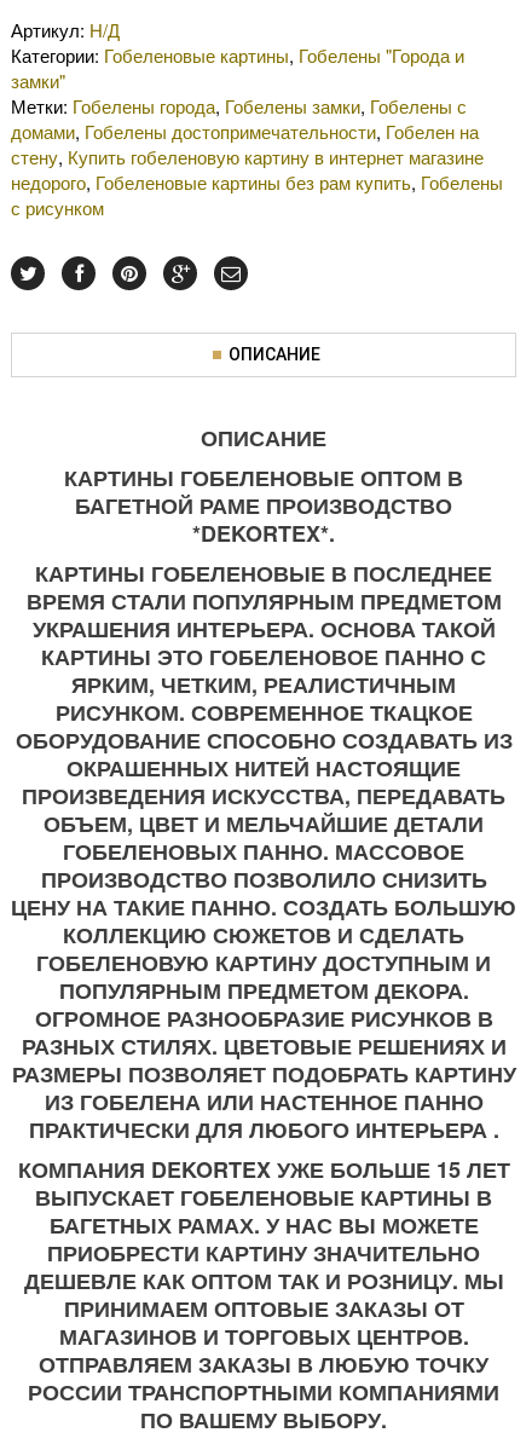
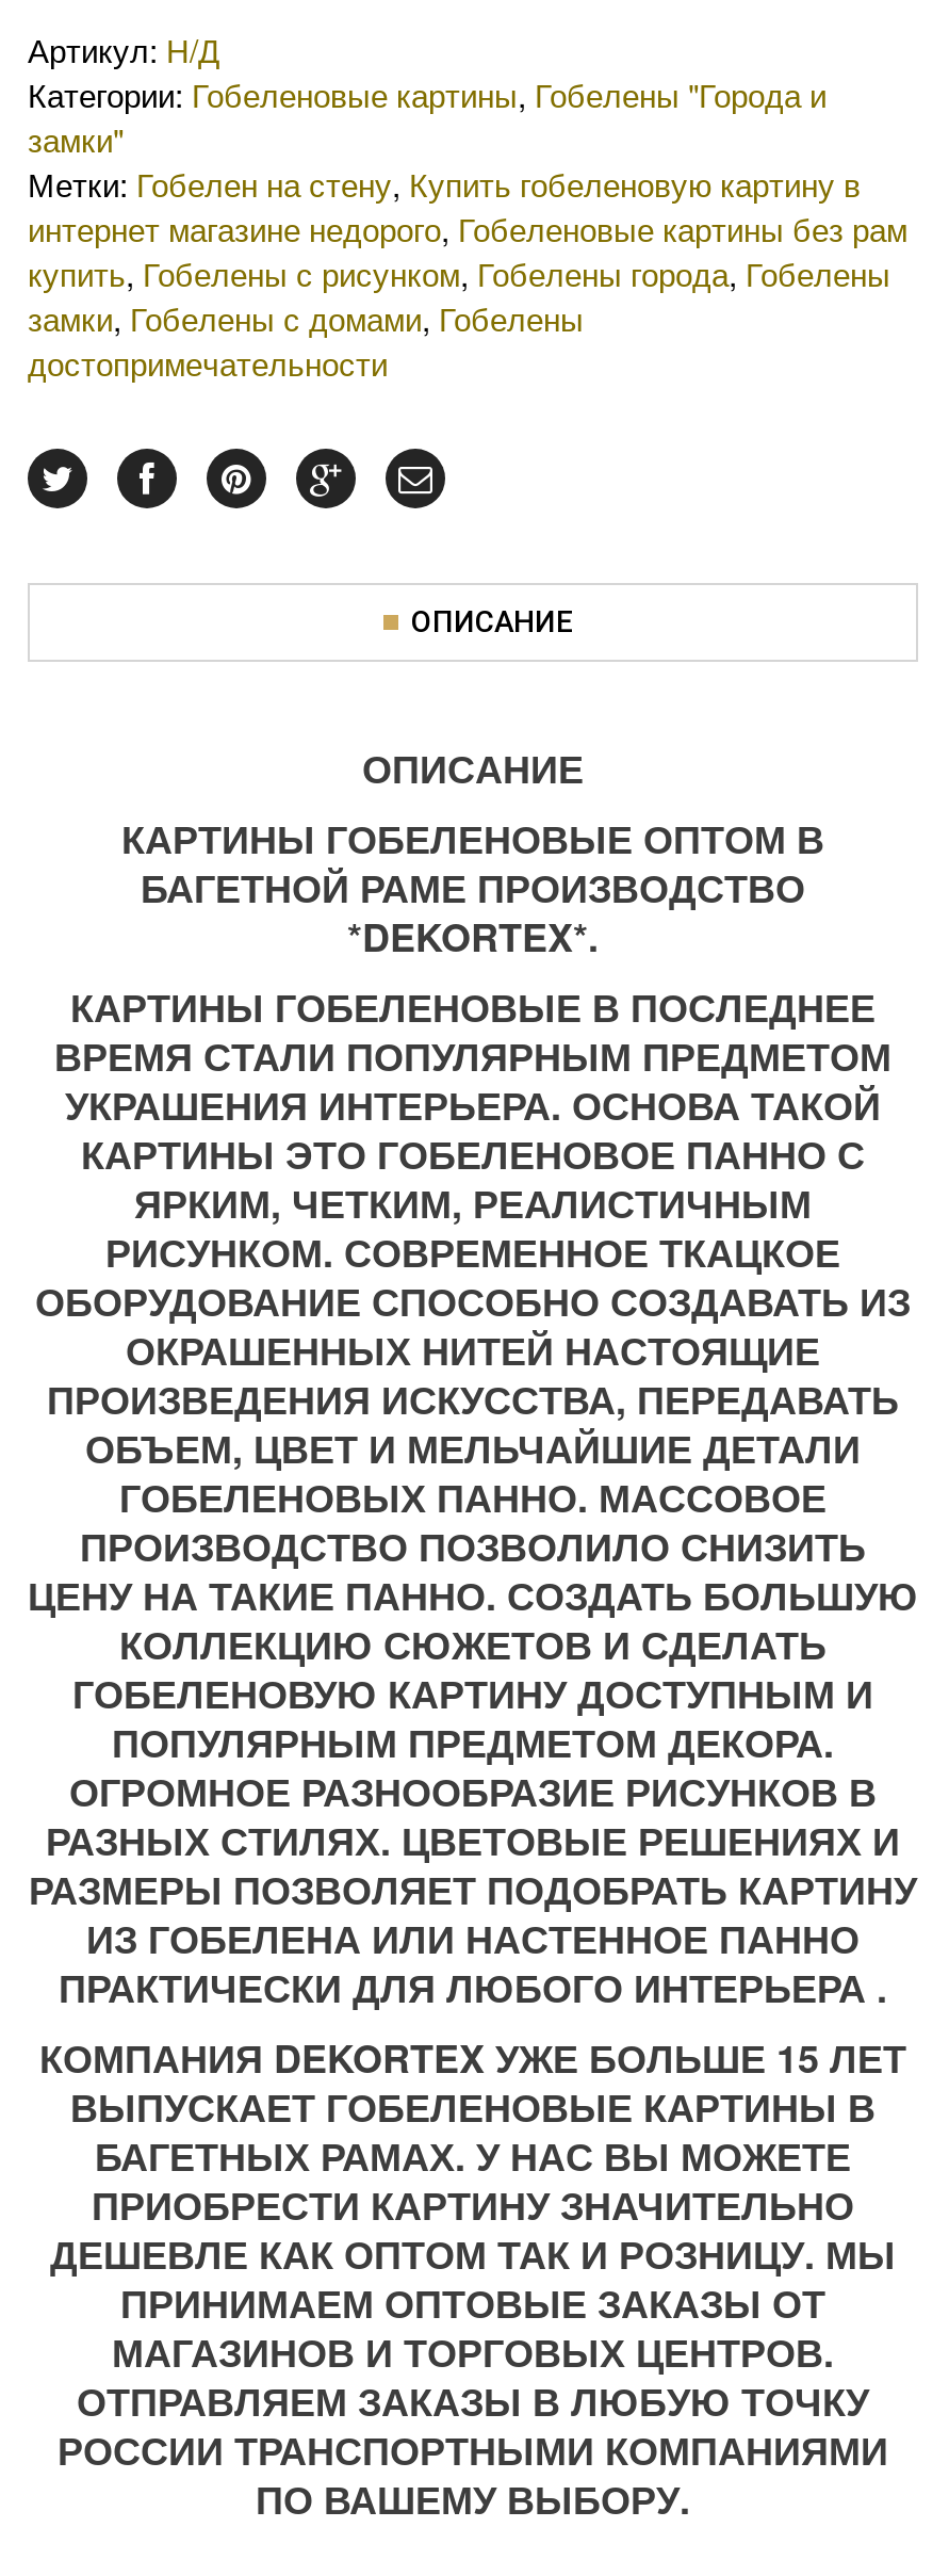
[11,93,503,220] Метки: Гобелены города, Гобелены замки, Гобелены с | домами, Гобелены достопримечательности, Гобелен на | стену, Купить гобеленовую картину в интернет магазине | недорого, Гобеленовые картины без рам купить, Гобелены | с рисунком -> [28,162,907,385] Метки: Гобелен на стену, Купить гобеленовую картину в | интернет магазине недорого, Гобеленовые картины без рам | купить, Гобелены с рисунком, Гобелены города, Гобелены | замки, Гобелены с домами, Гобелены | достопримечательности

